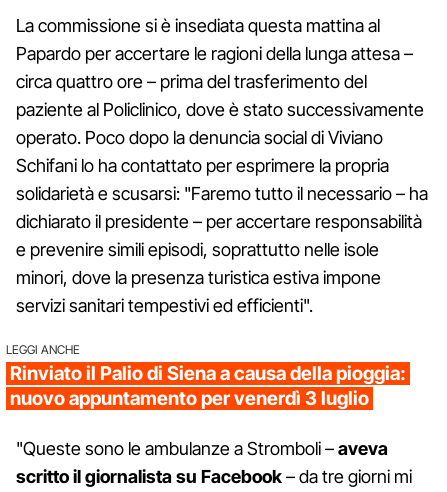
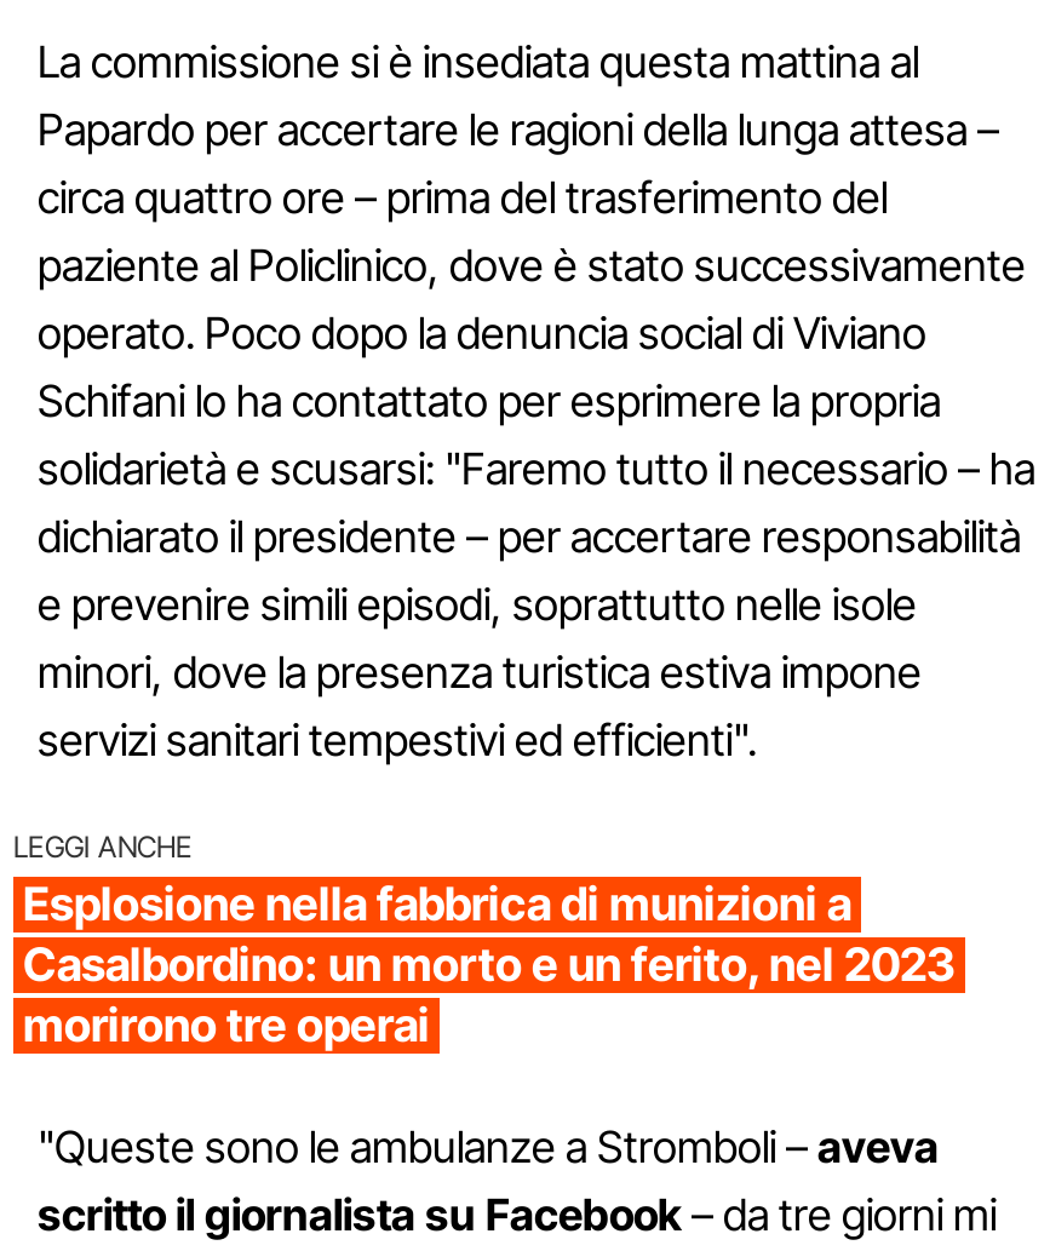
[10,362,406,410] Rinviato il Palio di Siena a causa della pioggia: | nuovo appuntamento per venerdì 3 luglio -> [23,877,956,1053] Esplosione nella fabbrica di munizioni a | Casalbordino: un morto e un ferito, nel 2023 | morirono tre operai

